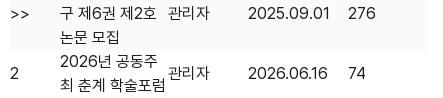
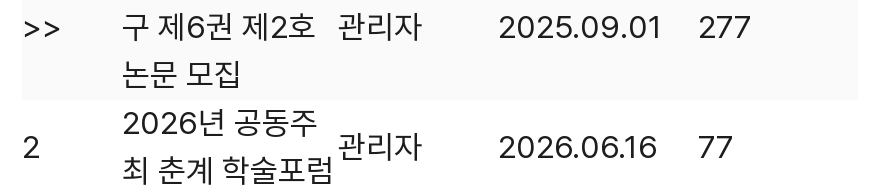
[348,4,376,23] 276 -> [698,8,752,46] 277
[168,64,366,83] 관리자 2026.06.16 74 -> [338,128,734,166] 관리자 2026.06.16 77

